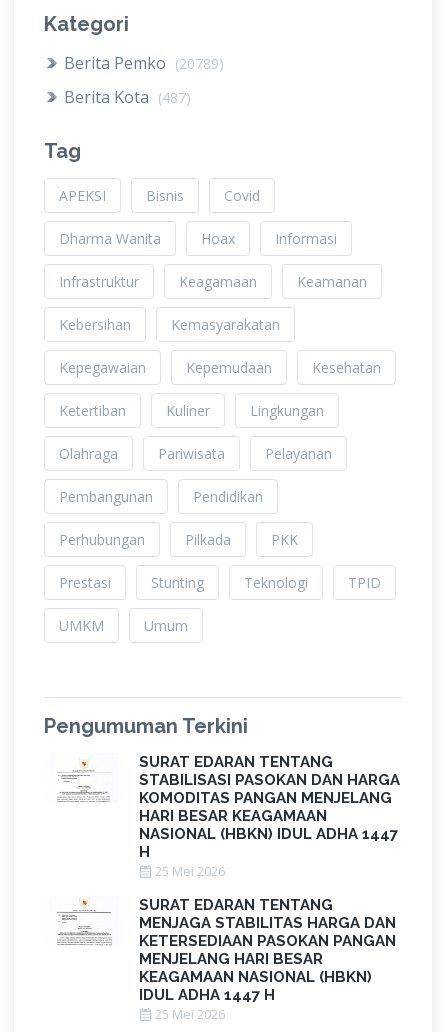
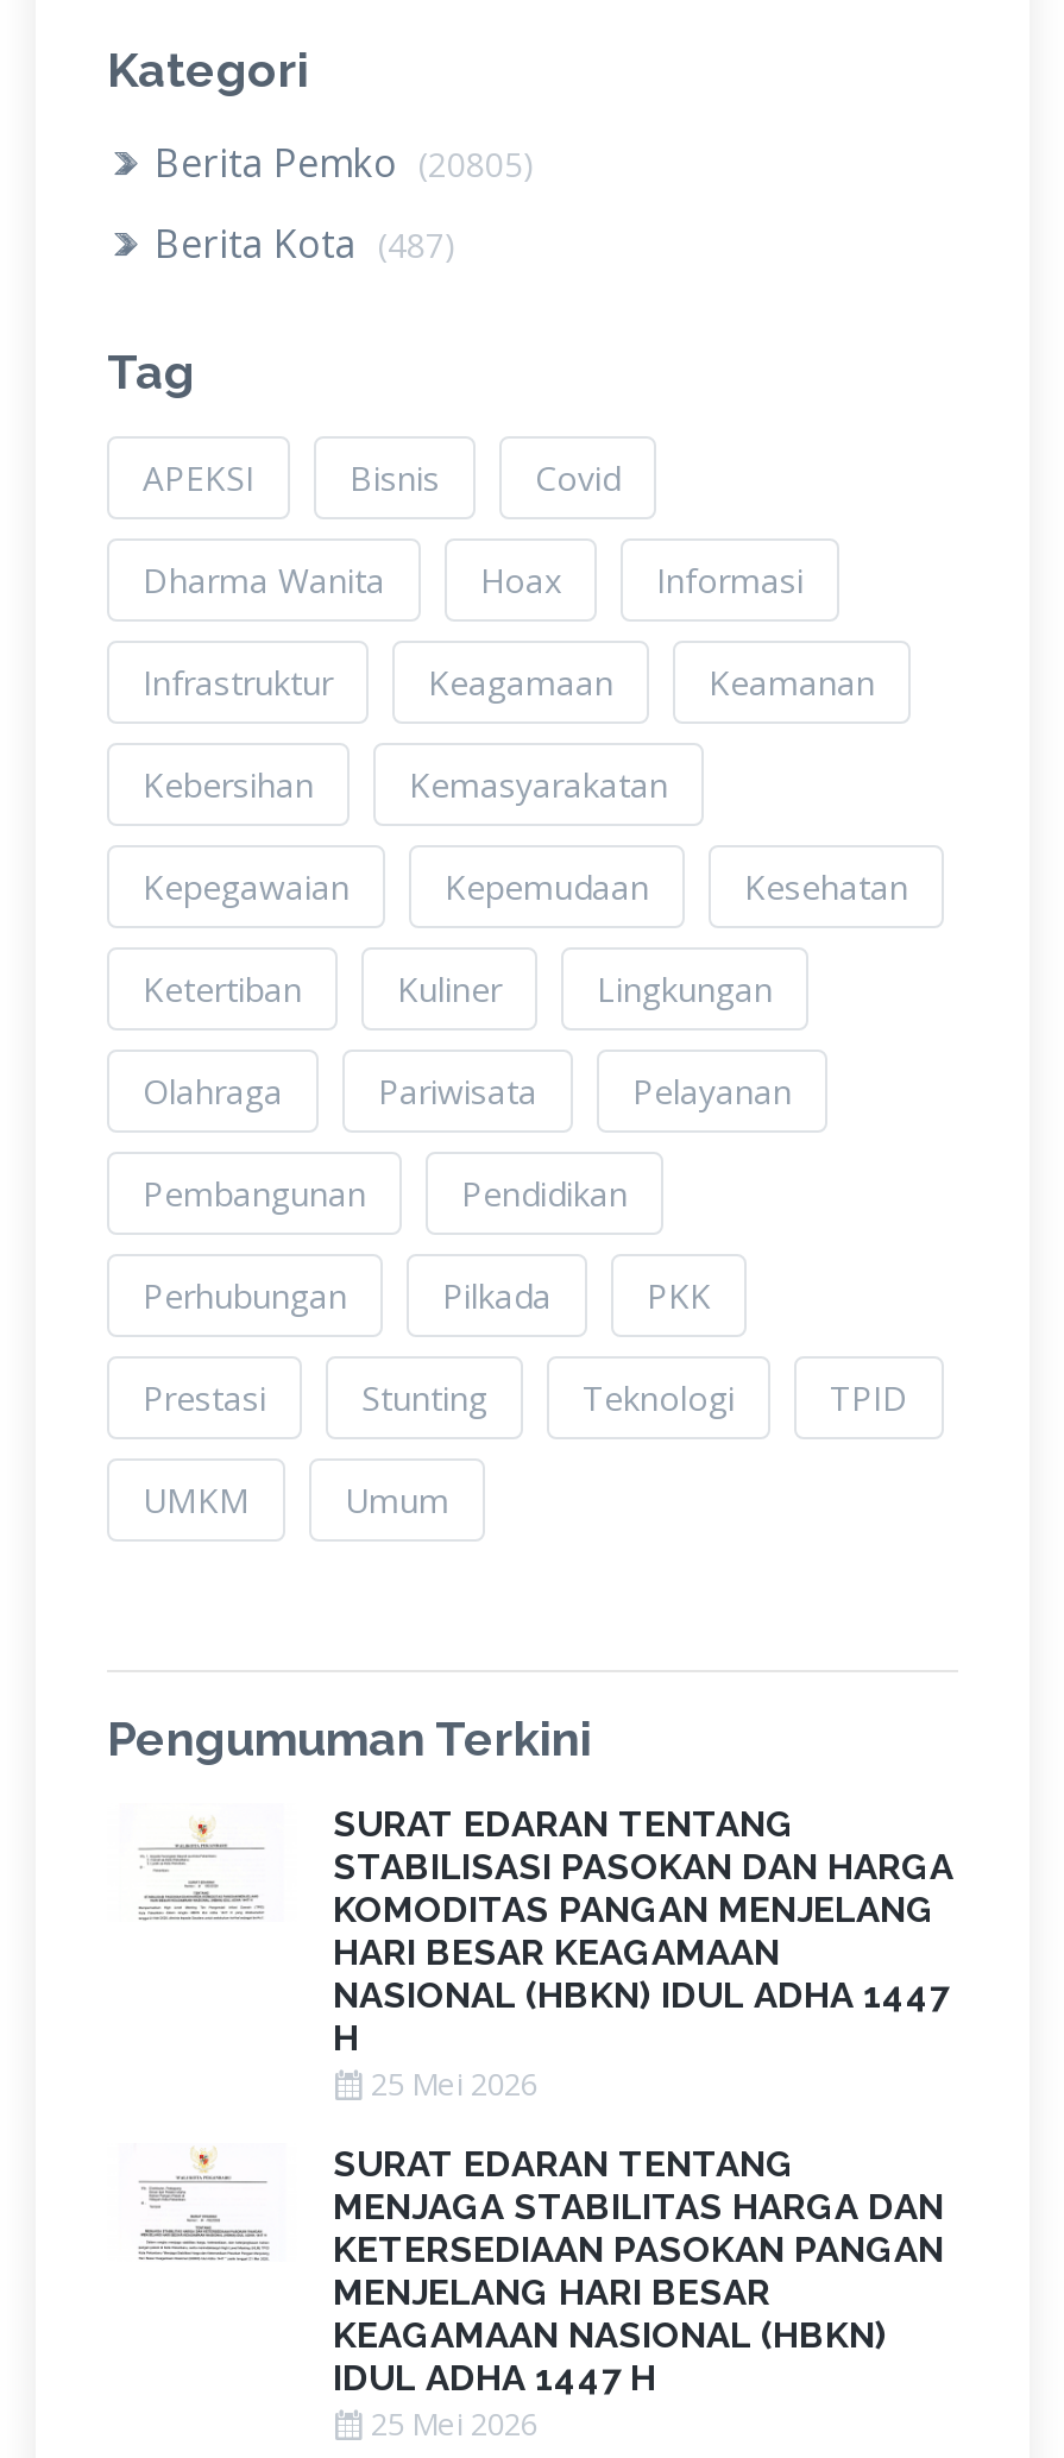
[60,52,224,74] Berita Pemko (20789) -> [145,137,535,190] Berita Pemko (20805)

